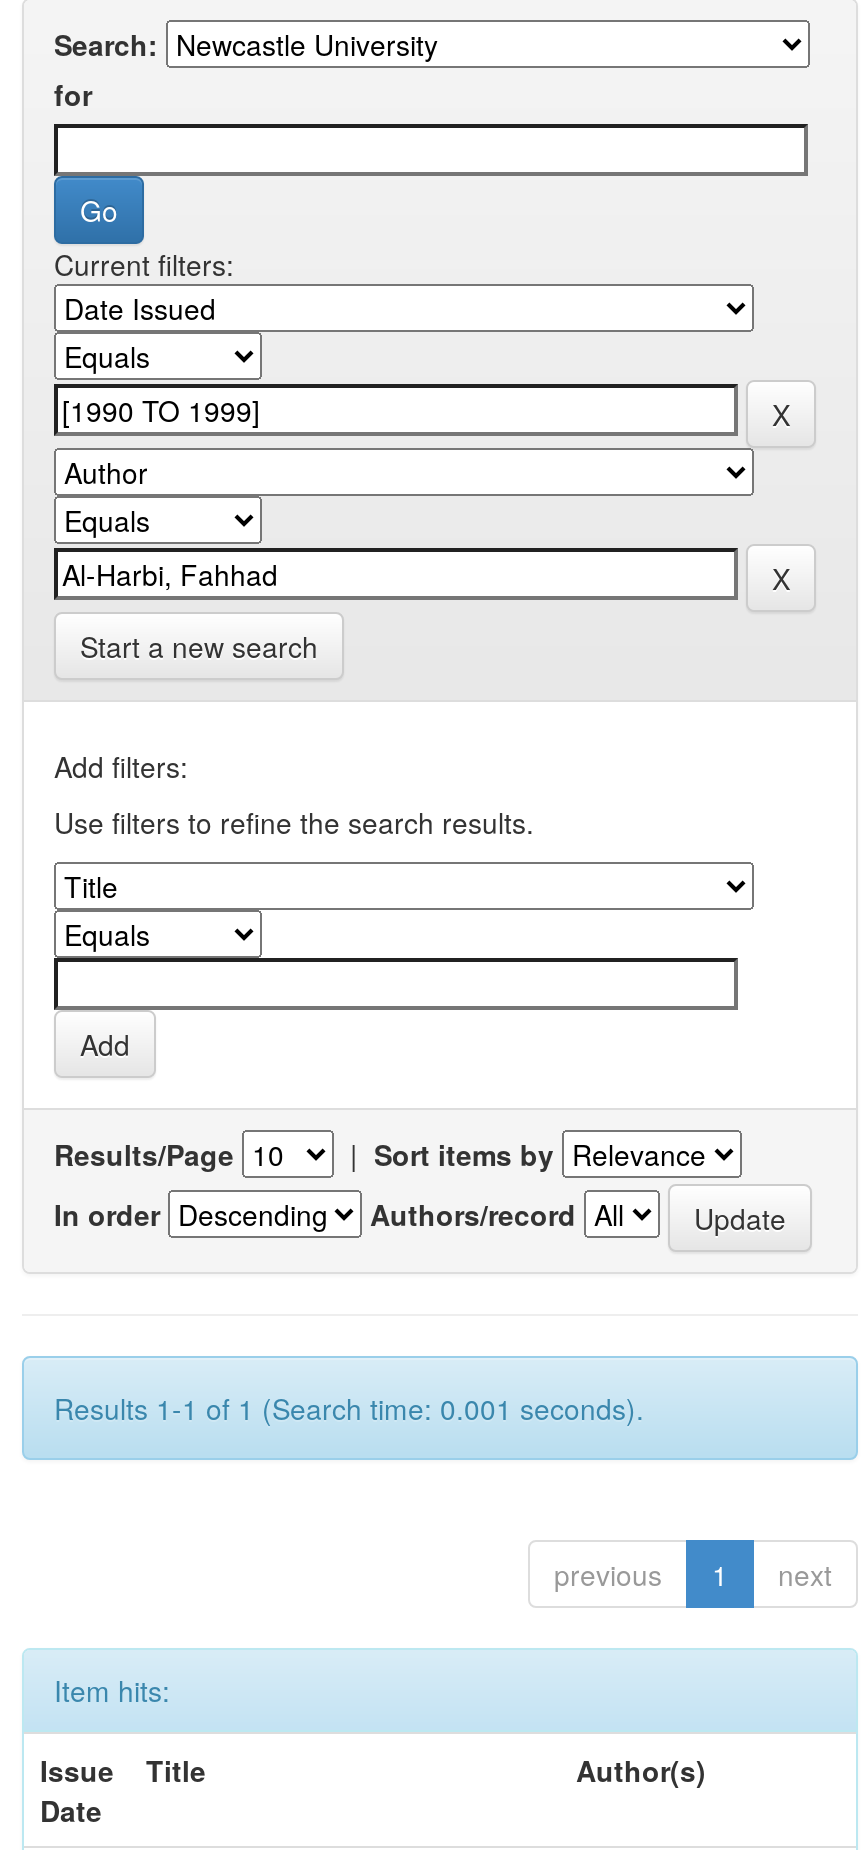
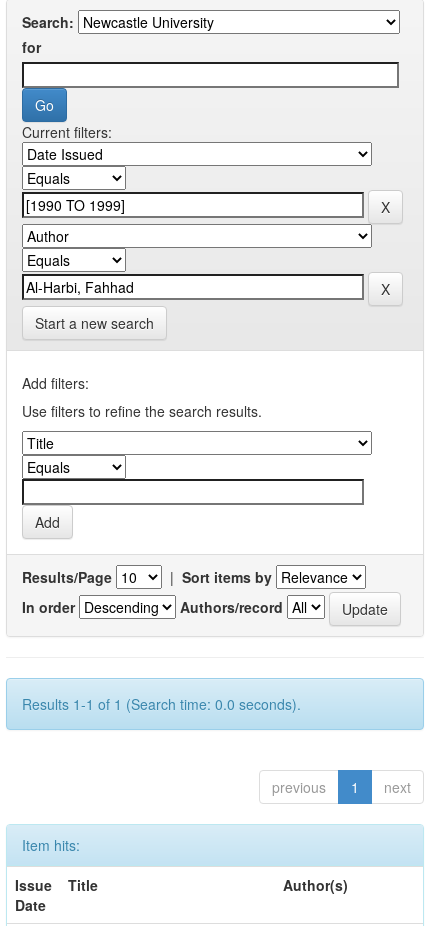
[54,1388,644,1428] Results 1-1 of 1 (Search time: 0.001 seconds). -> [22,694,301,714] Results 1-1 of 1 (Search time: 0.0 seconds).

